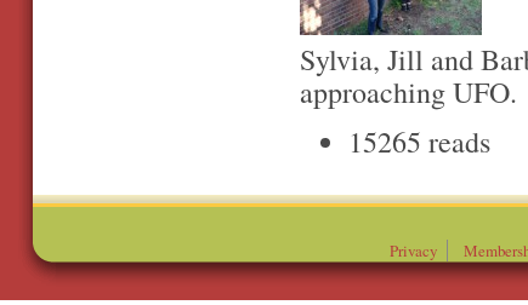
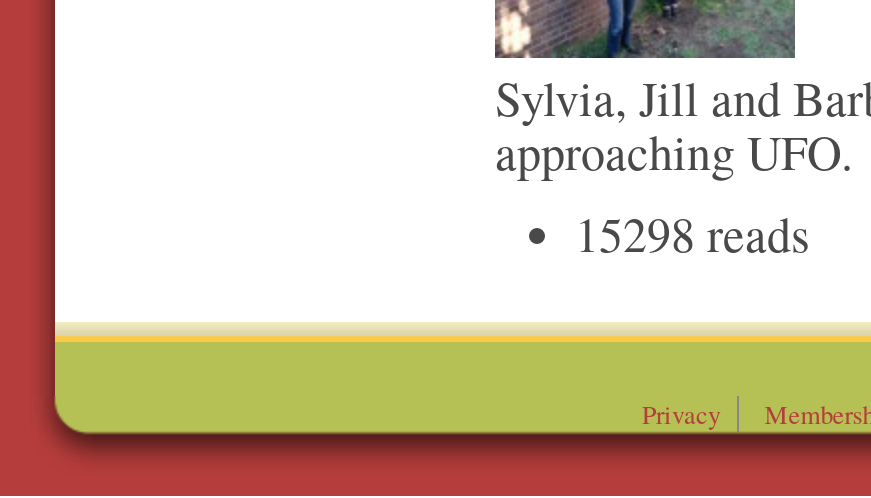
[348,123,490,161] 15265 reads -> [575,203,809,267] 15298 reads

